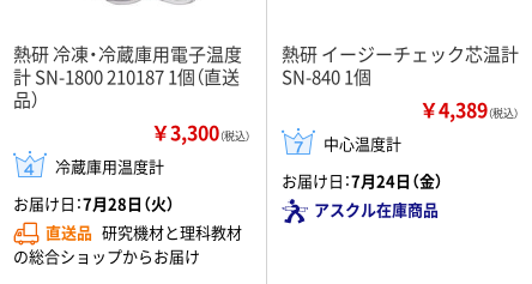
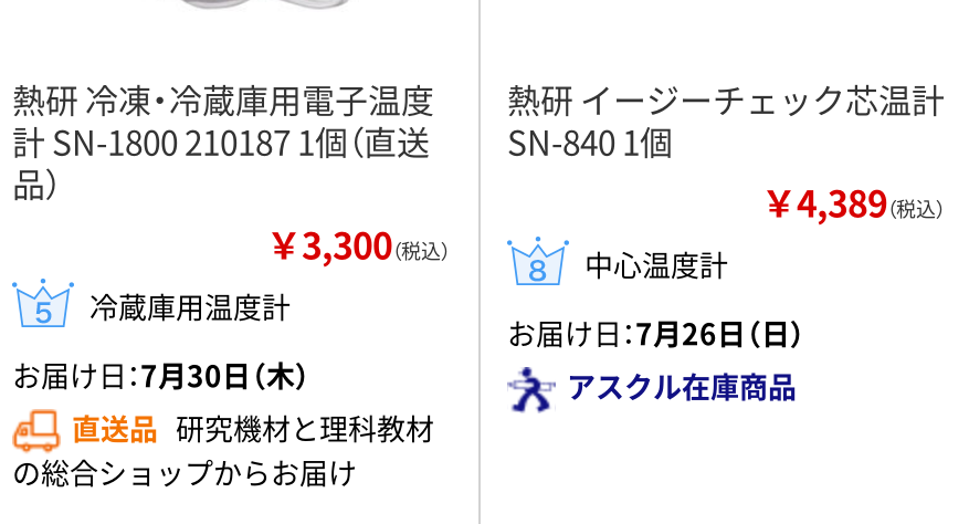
[282,169,443,192] お届け日：7月24日（金） -> [507,312,805,354] お届け日：7月26日（日）
[13,192,175,214] お届け日：7月28日（火） -> [12,354,310,396] お届け日：7月30日（木）

